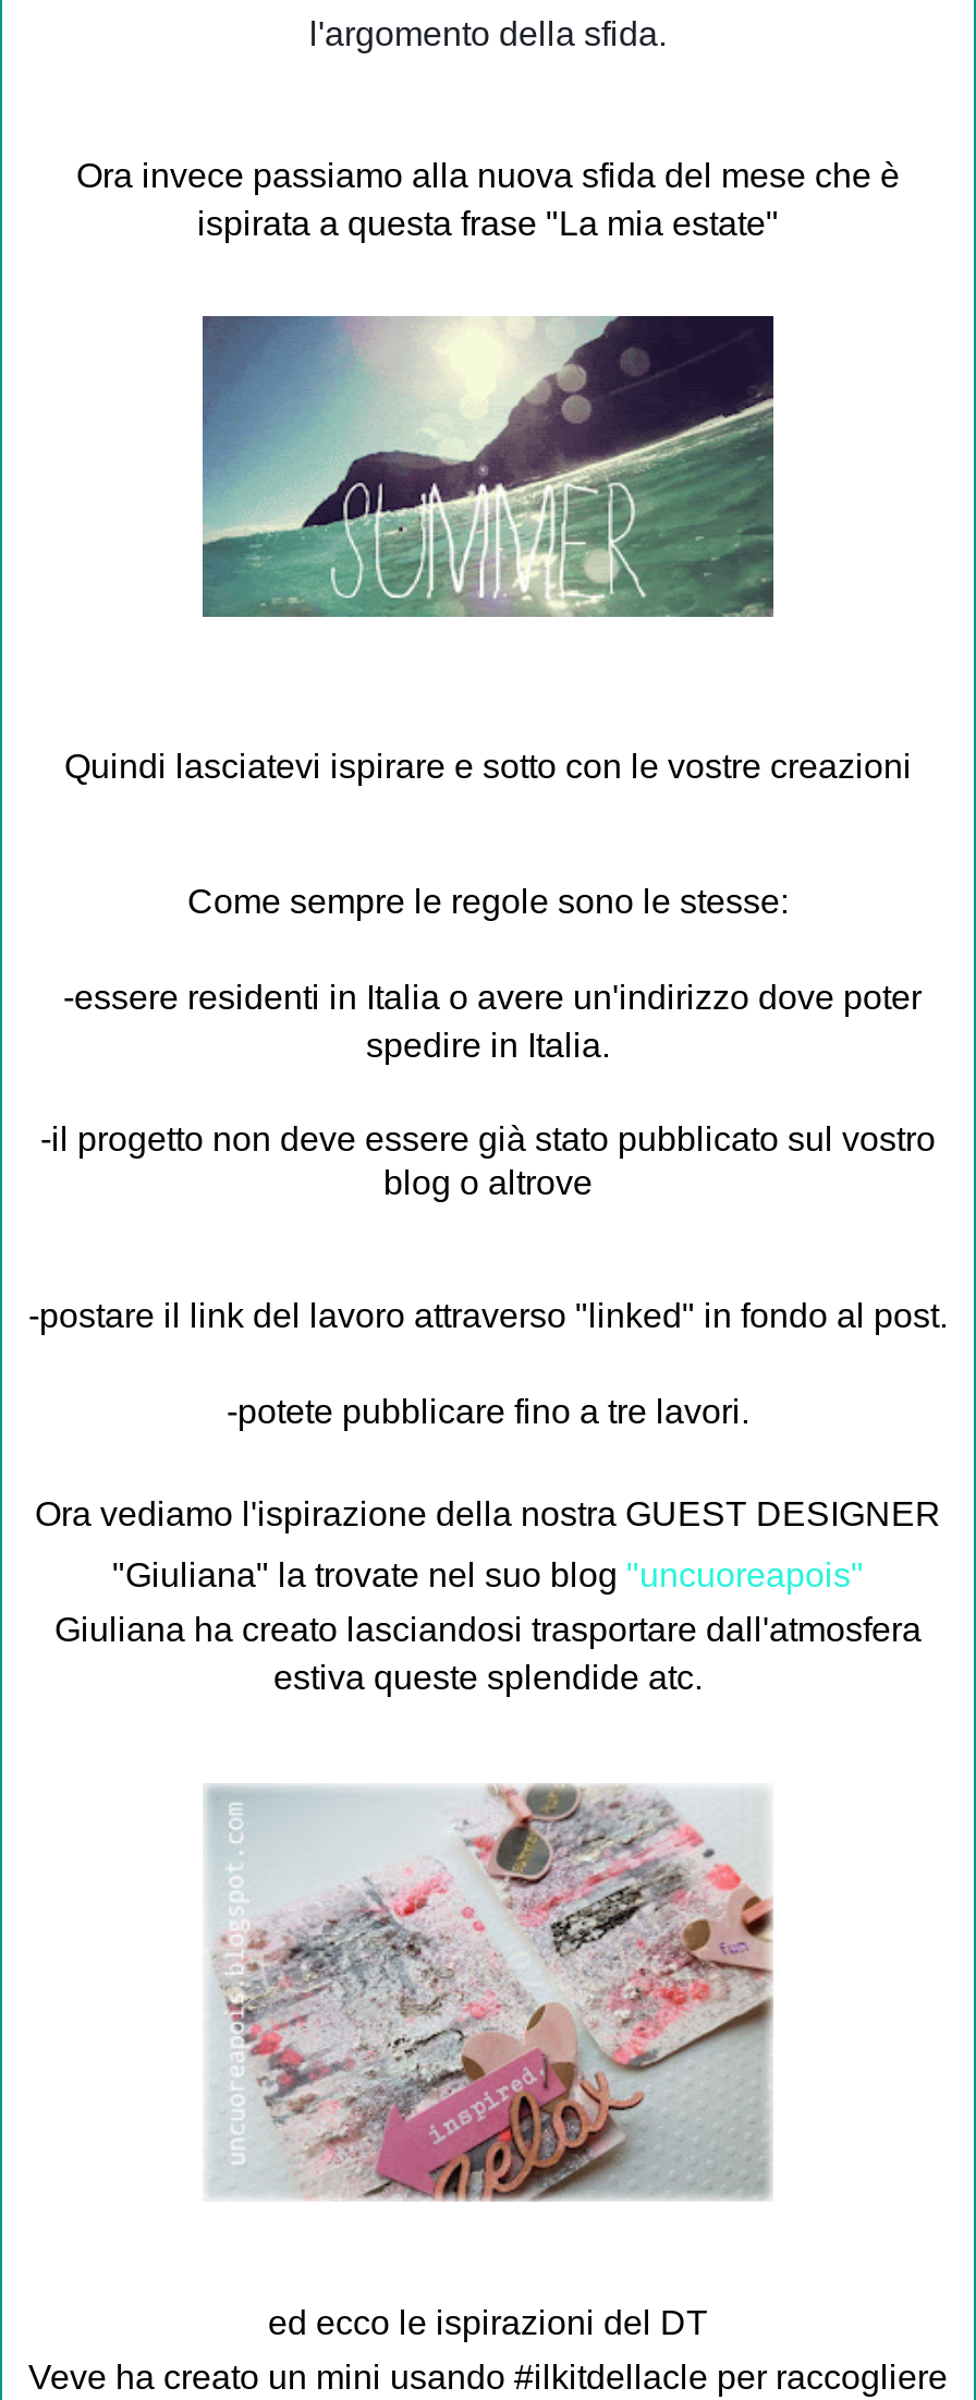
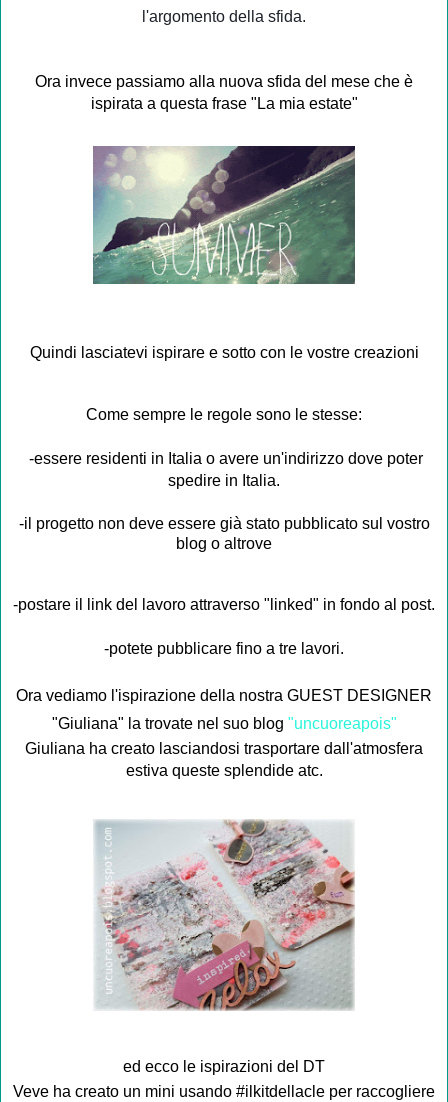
[203,316,776,617] [image] -> [93,145,356,284] [image]

